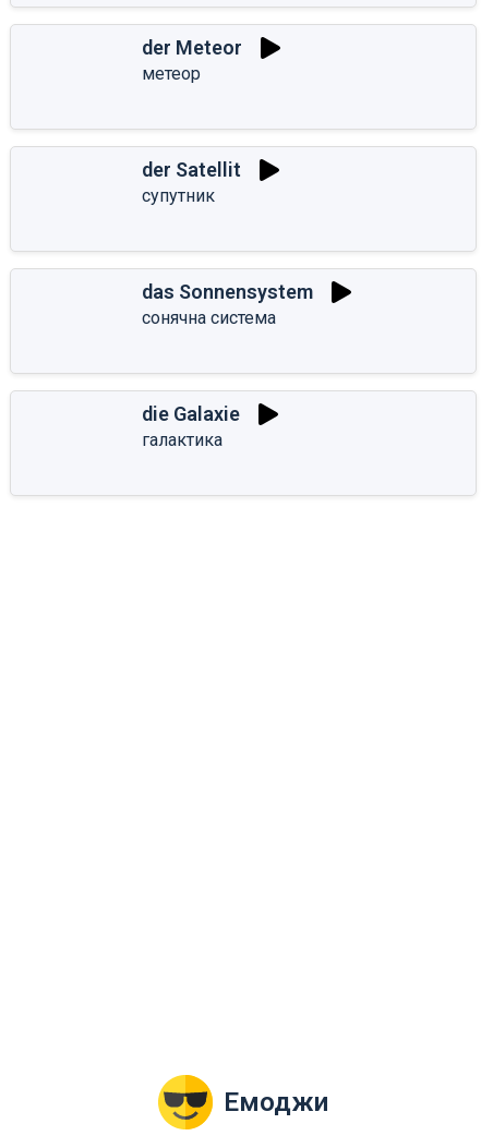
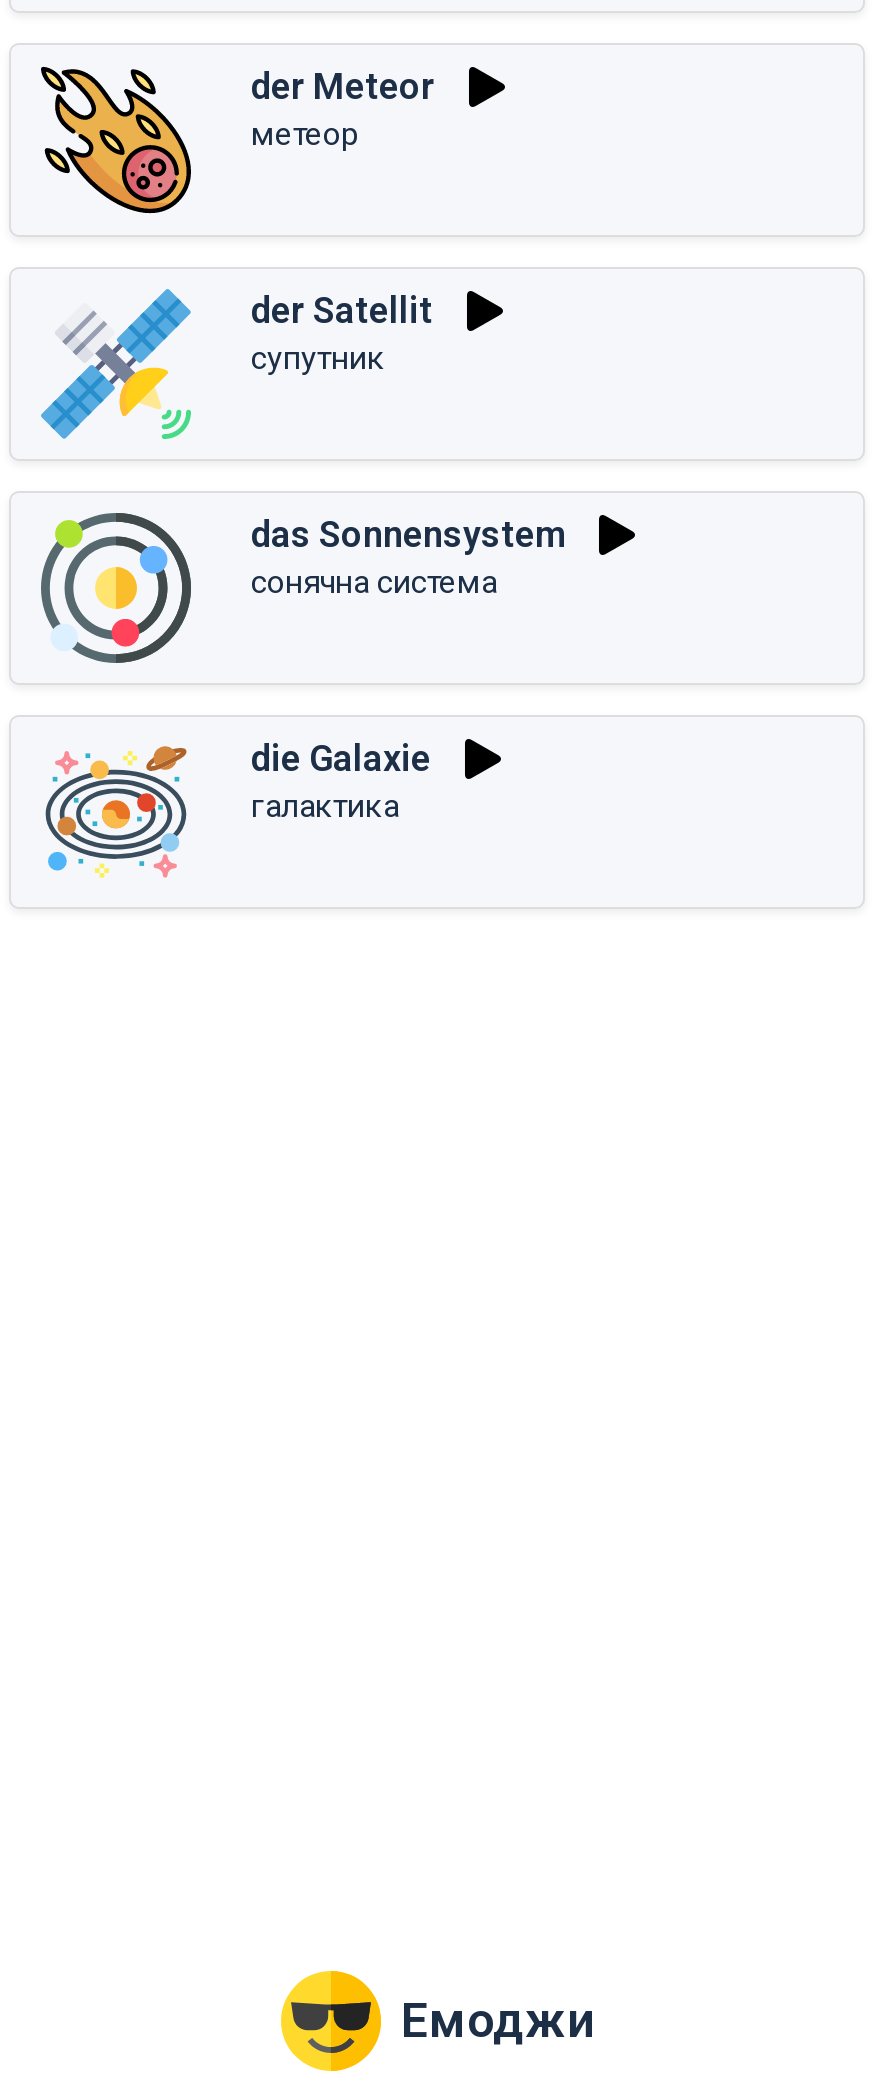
none -> [39,65,193,215] [image]
none -> [39,287,193,441] [image]
none -> [39,511,193,665] [image]
none -> [43,745,189,879] [image]

